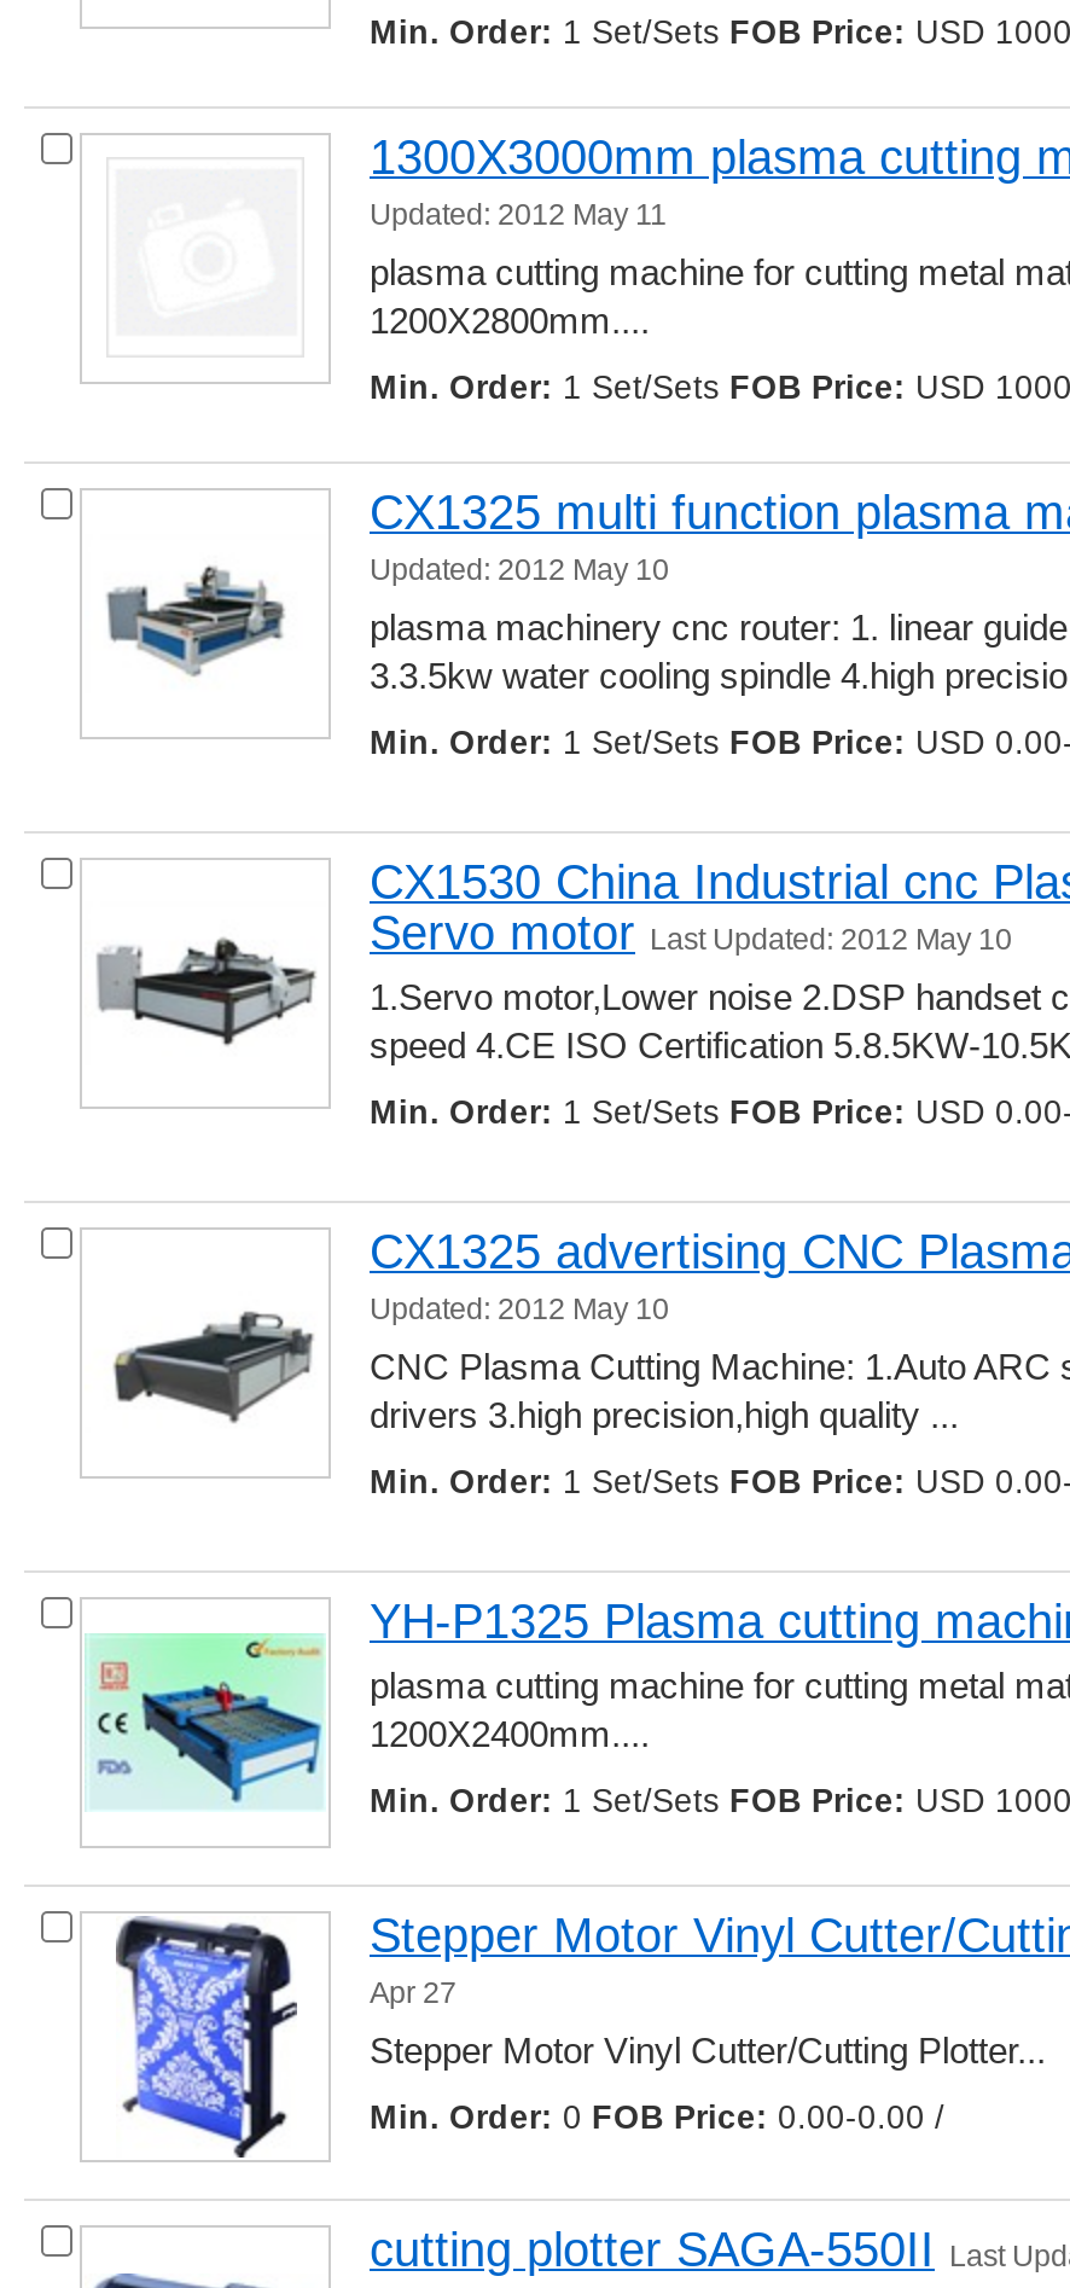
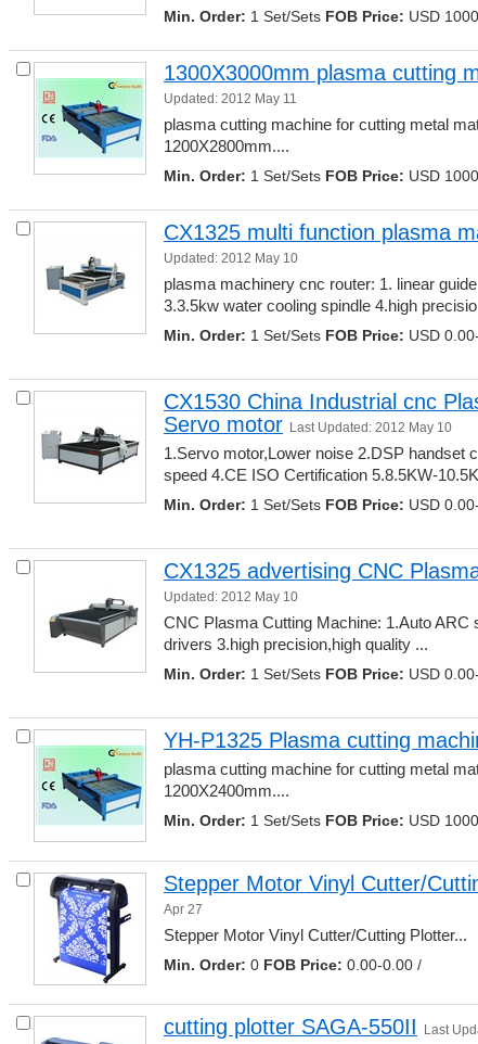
none -> [36,78,144,157] [image]

